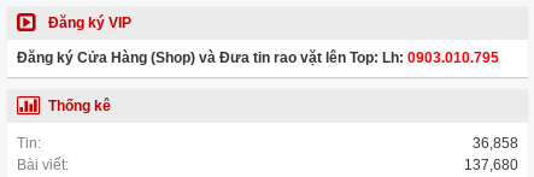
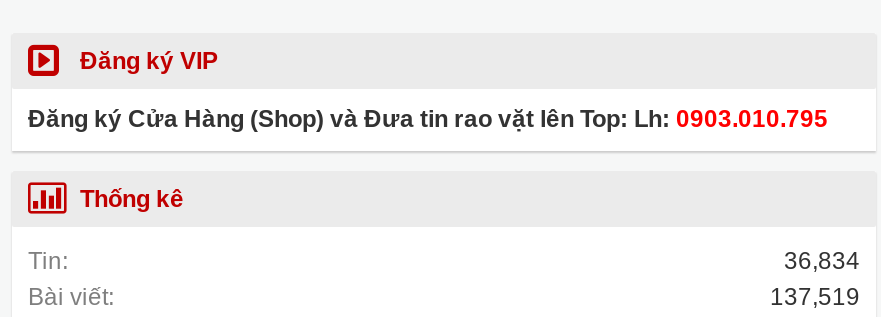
[473,135,518,152] 36,858 -> [784,247,860,275] 36,834
[464,157,518,173] 137,680 -> [770,283,860,311] 137,519

